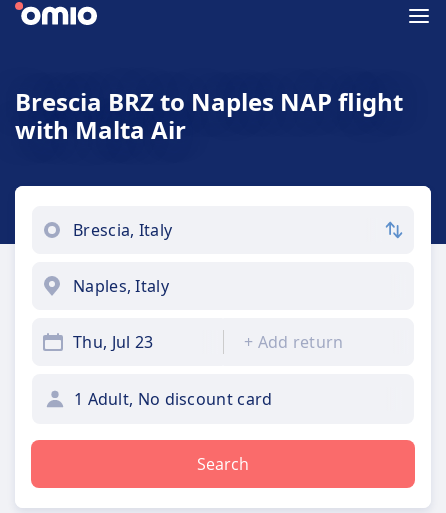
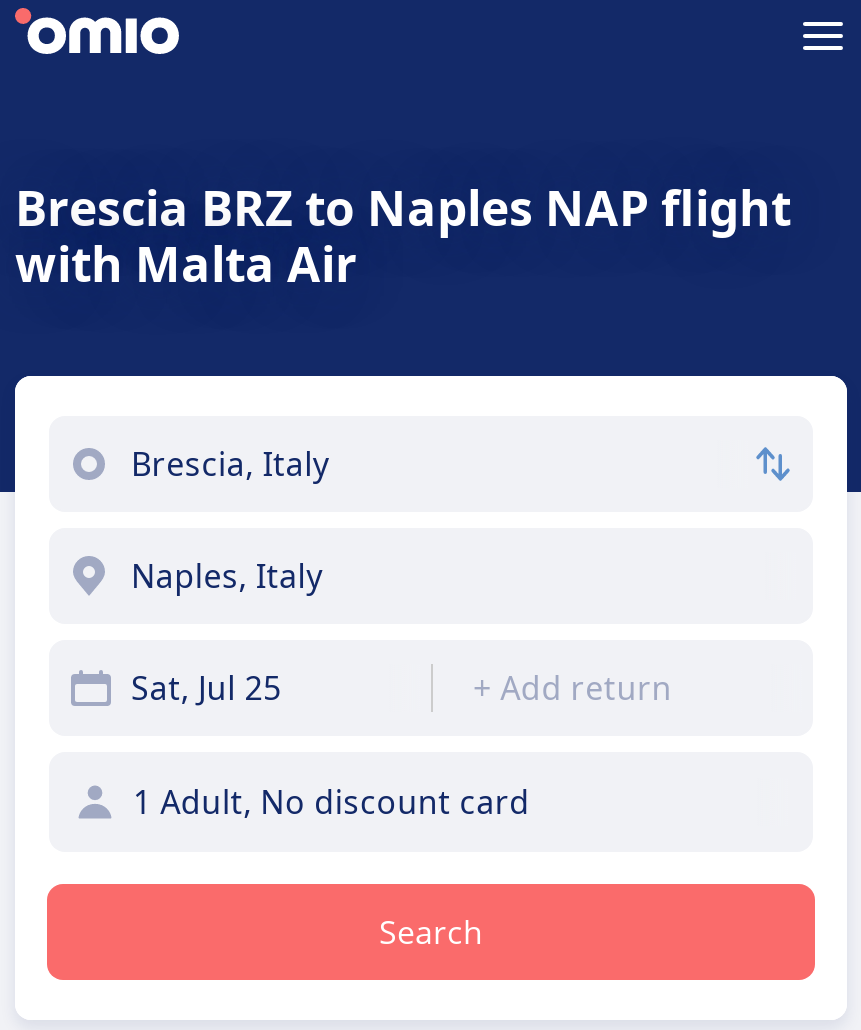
[73,331,153,353] Thu, Jul 23 -> [131,666,282,710] Sat, Jul 25

